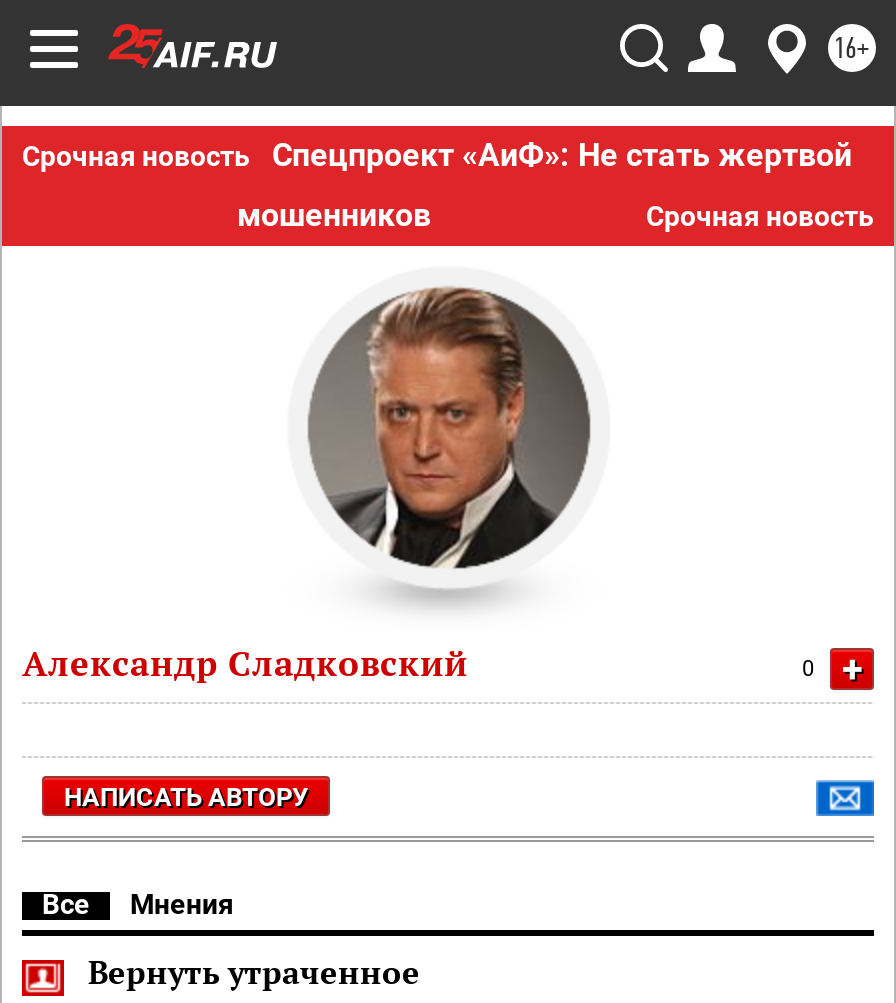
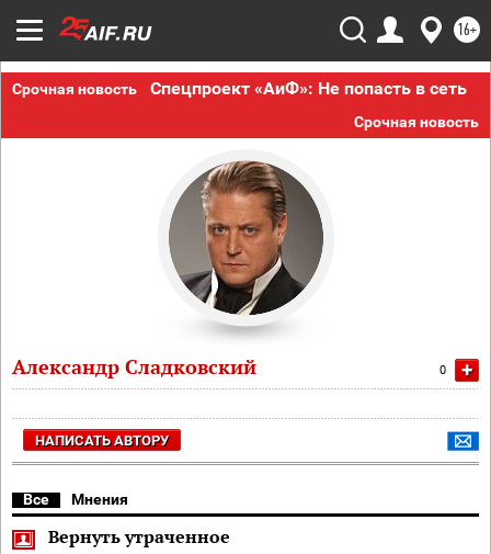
[237,136,852,234] Спецпроект «АиФ»: Не стать жертвой | мошенников -> [150,78,466,99] Спецпроект «АиФ»: Не попасть в сеть

